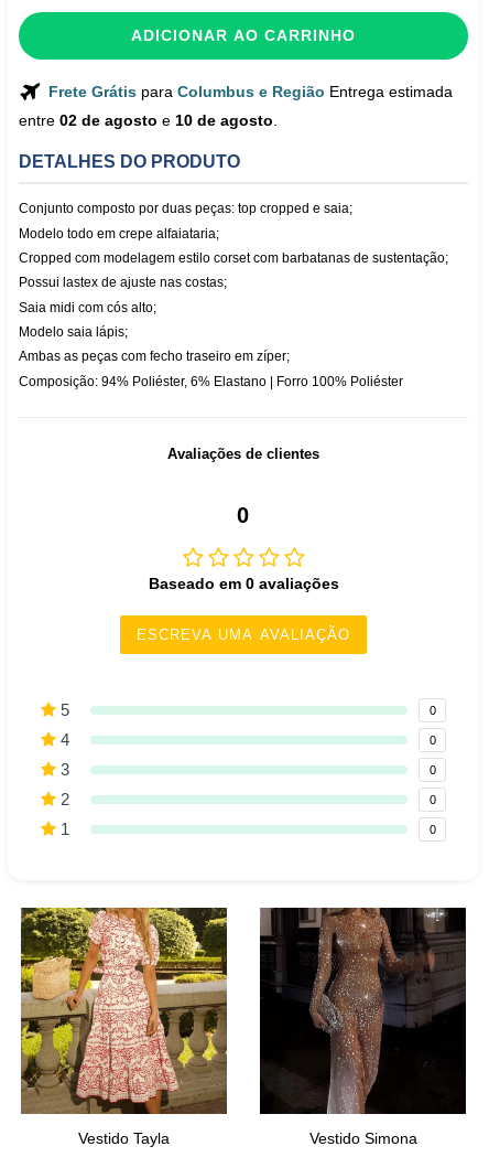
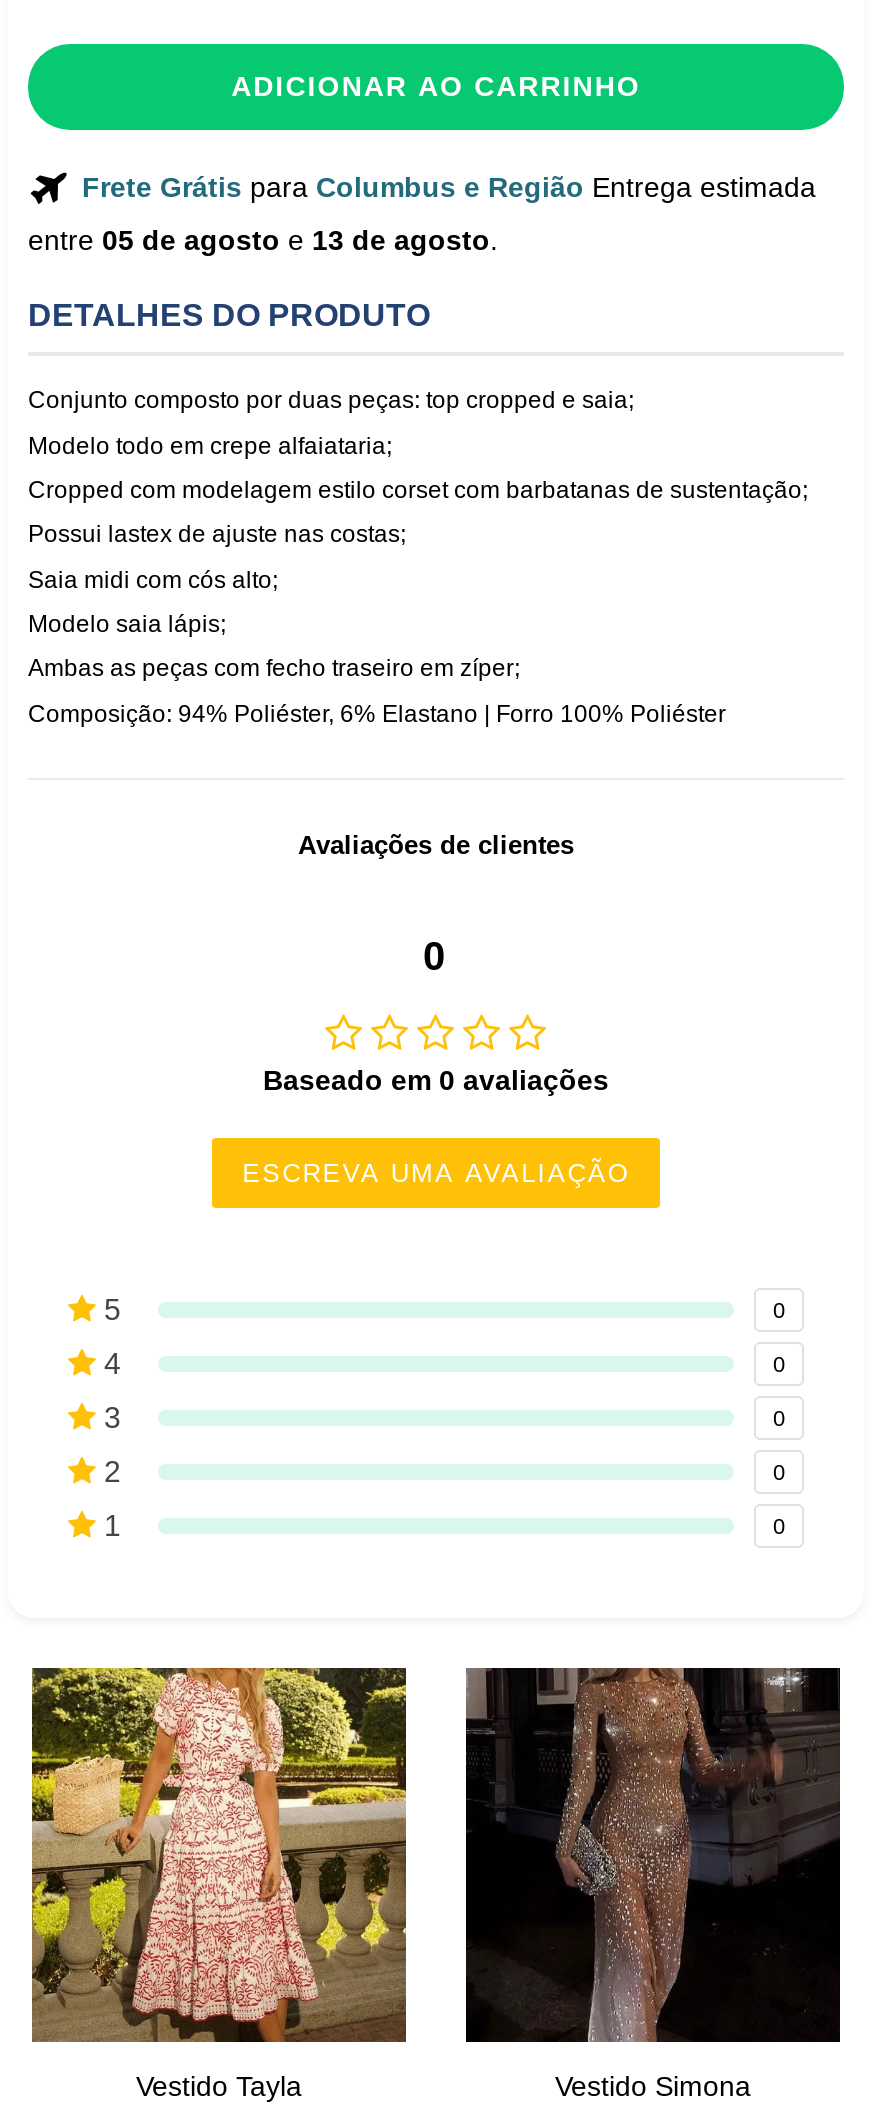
[19,112,278,129] entre 02 de agosto e 10 de agosto. -> [28,225,498,257] entre 05 de agosto e 13 de agosto.

